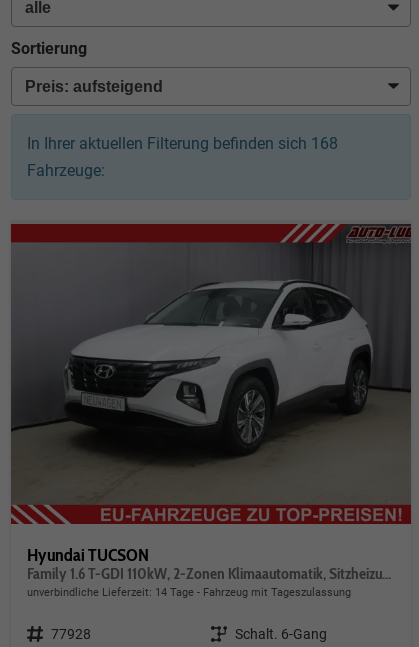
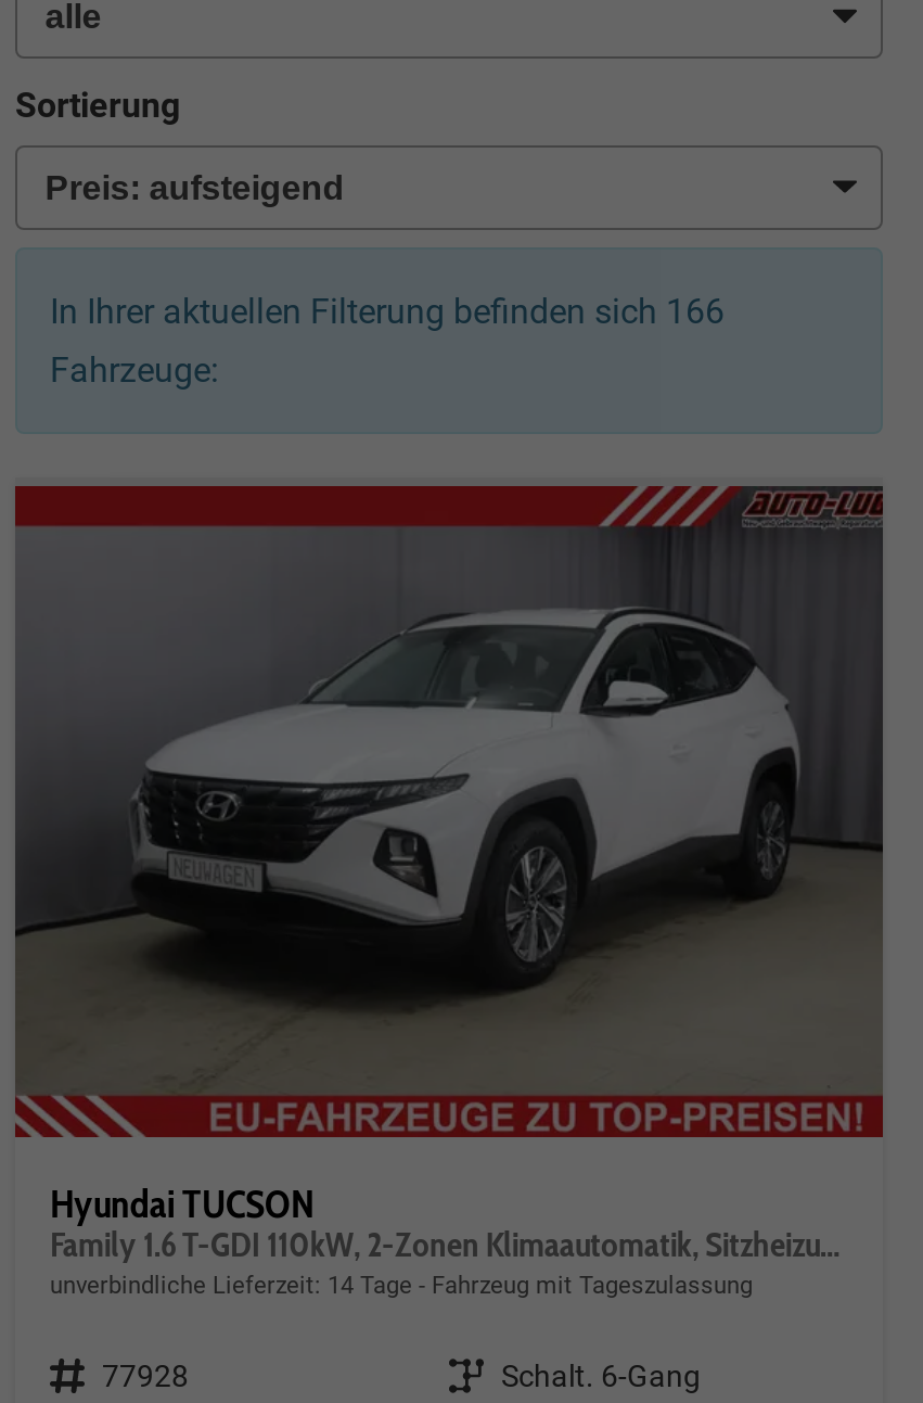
[27,134,338,153] In Ihrer aktuellen Filterung befinden sich 168 -> [50,291,725,333] In Ihrer aktuellen Filterung befinden sich 166

